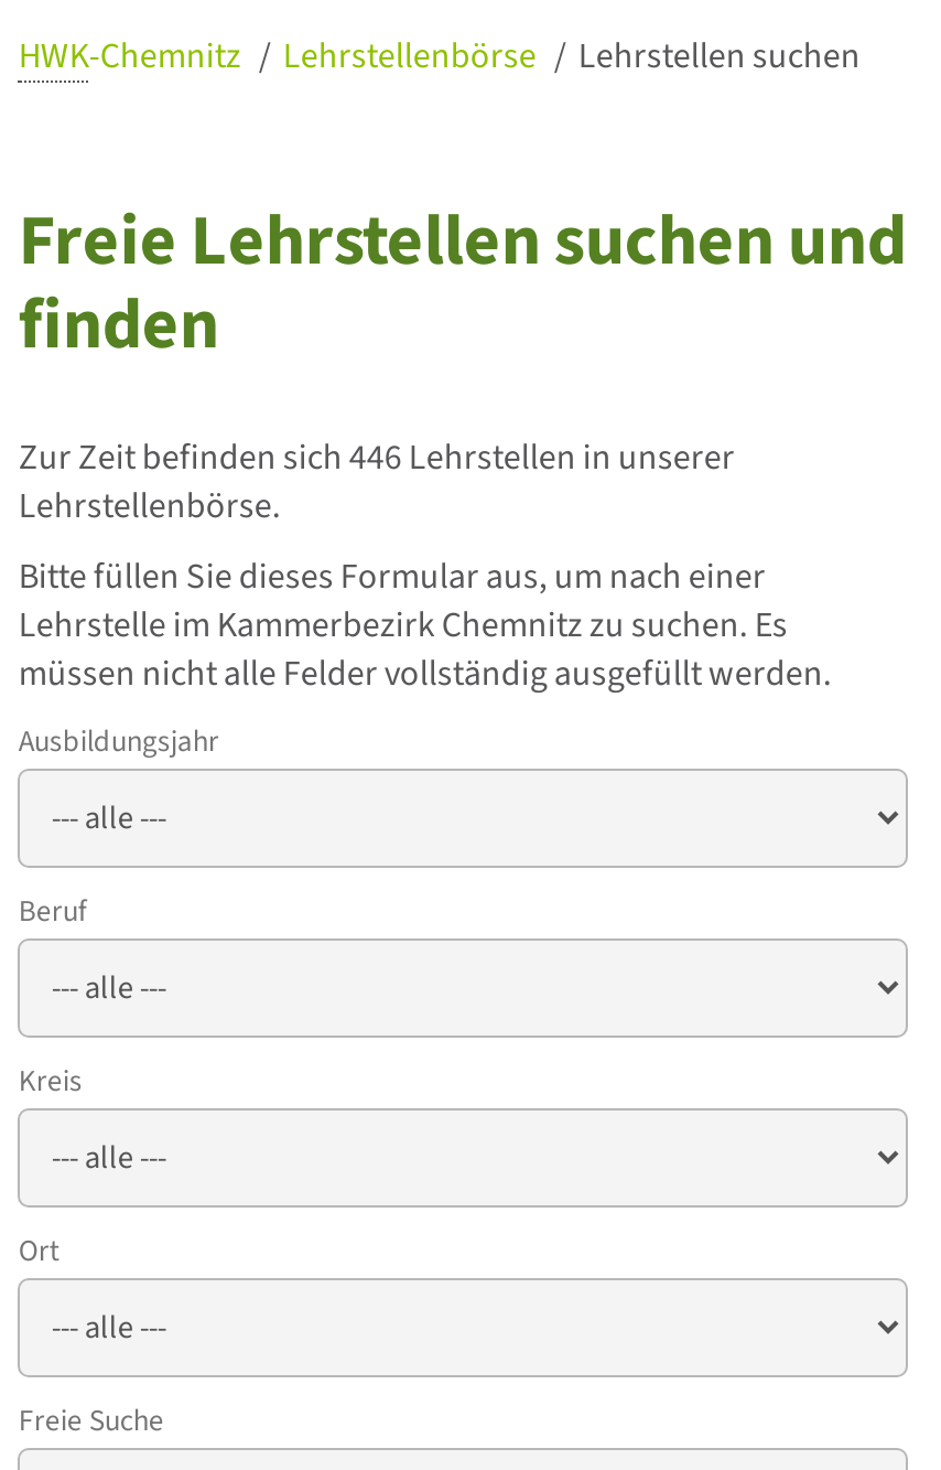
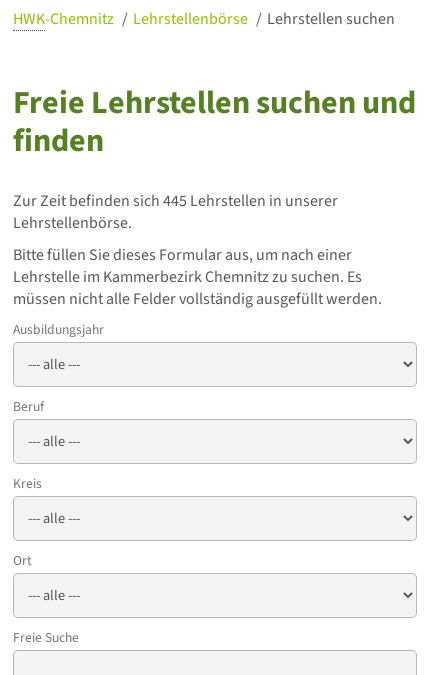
[19,433,735,482] Zur Zeit befinden sich 446 Lehrstellen in unserer -> [13,190,338,212] Zur Zeit befinden sich 445 Lehrstellen in unserer

